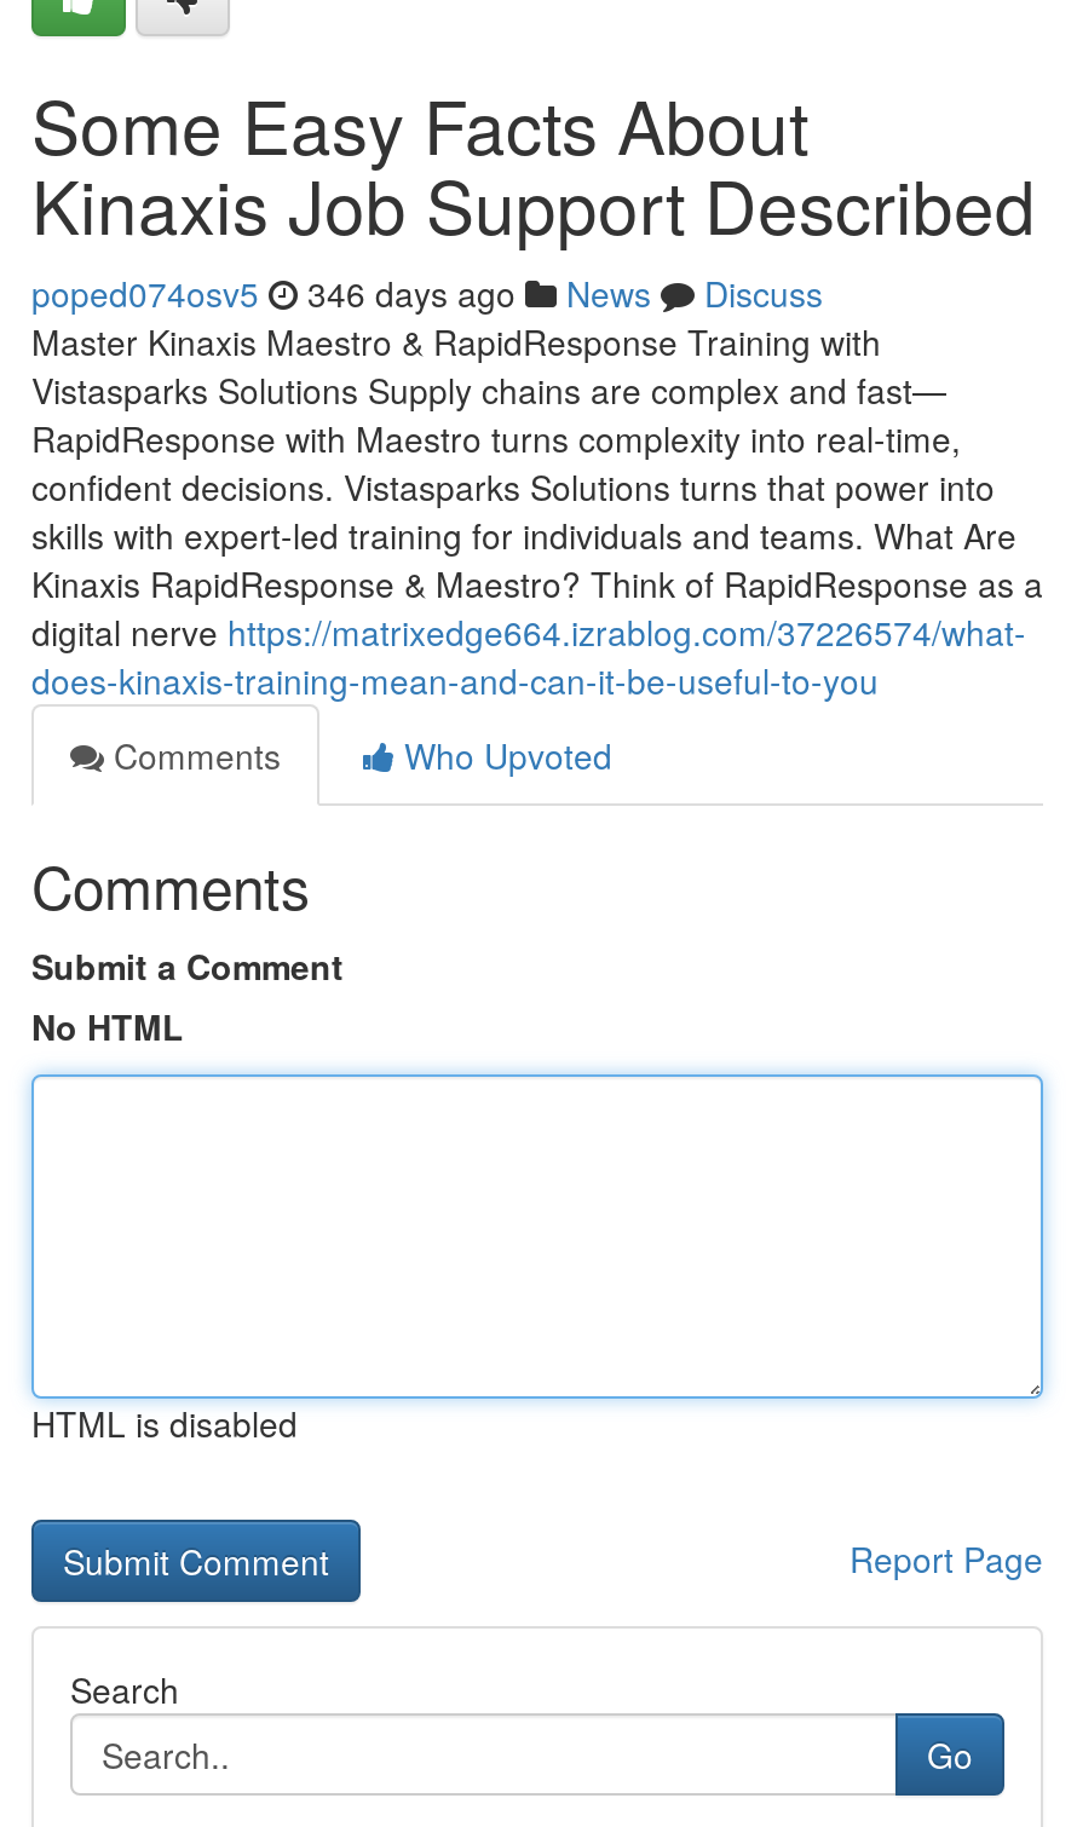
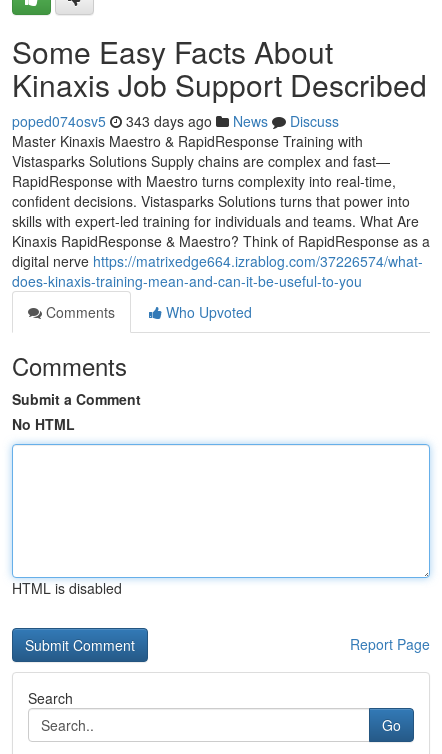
[31,269,823,317] poped074osv5 346 days ago News Discuss -> [12,111,339,131] poped074osv5 343 days ago News Discuss

